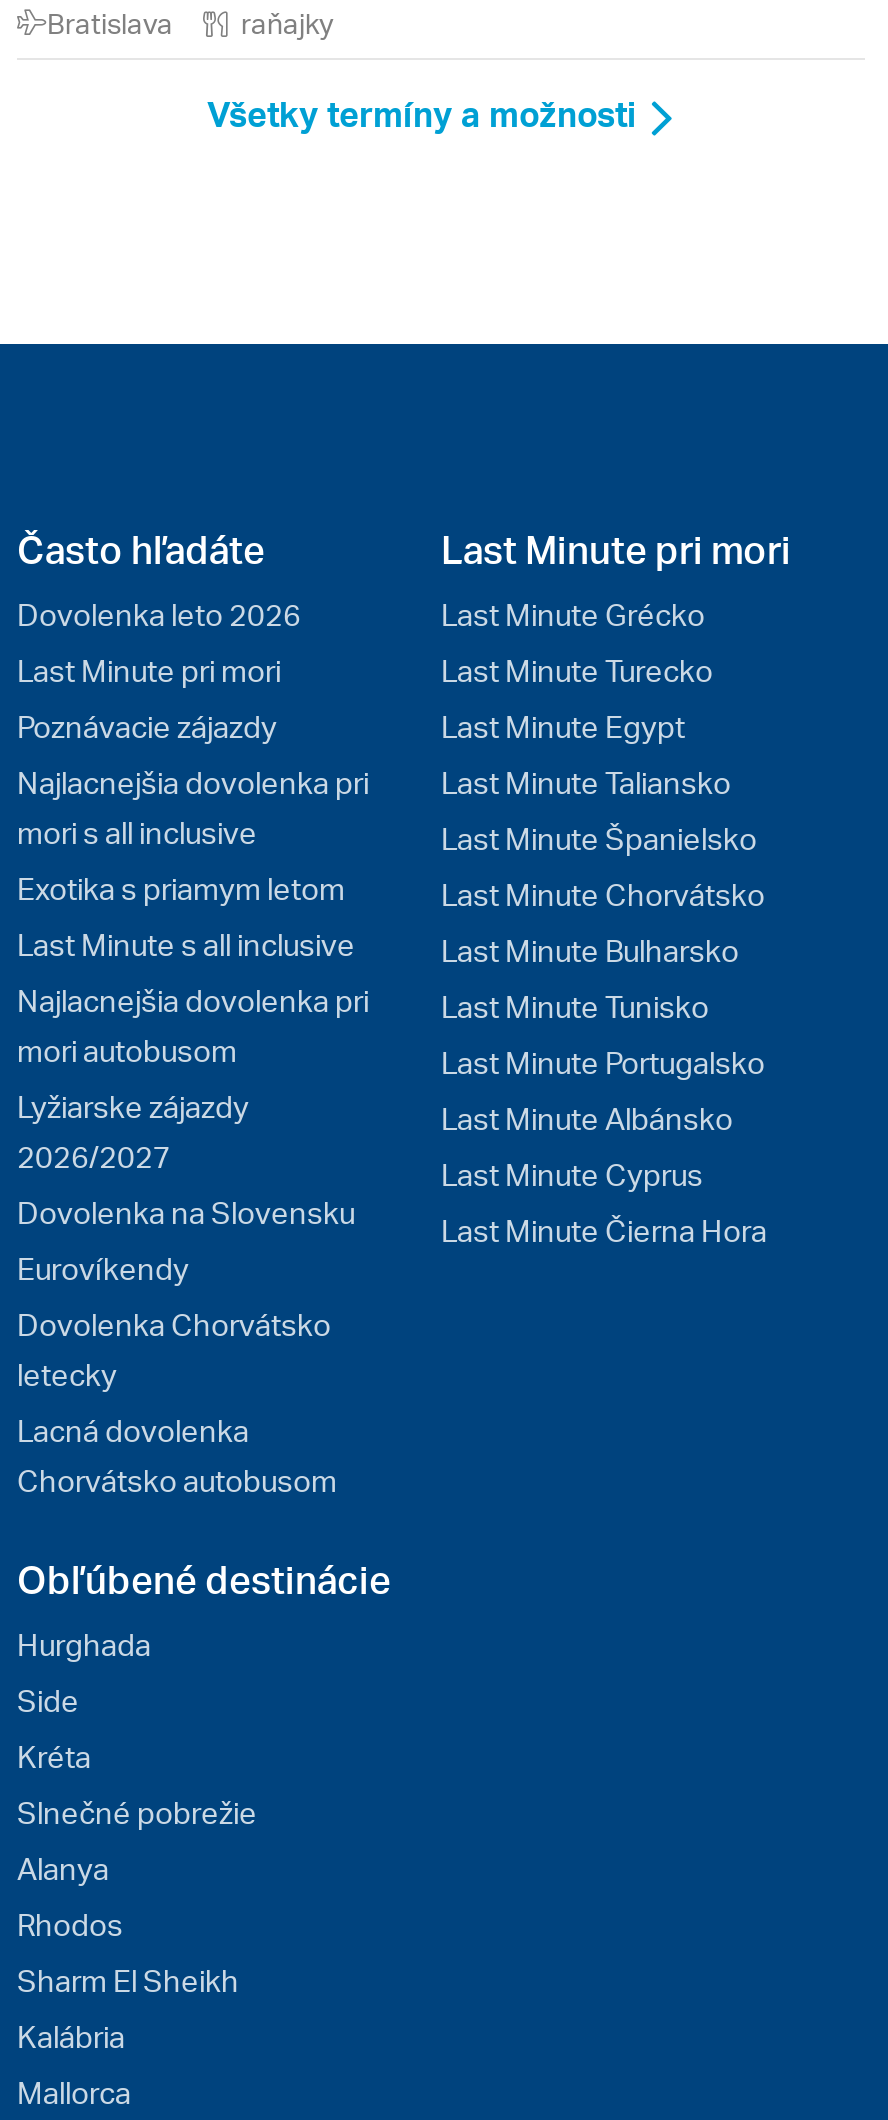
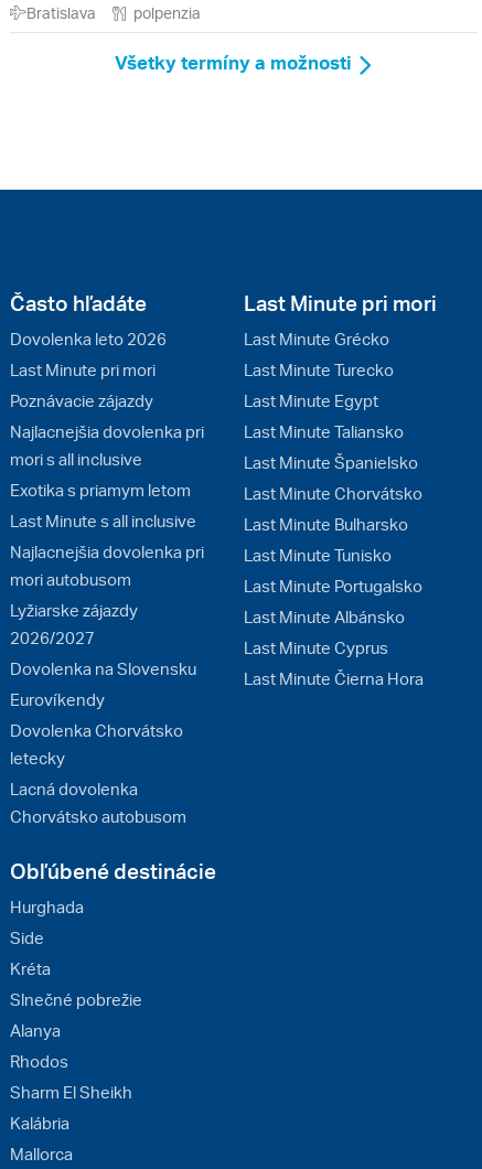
[241,5,333,39] raňajky -> [133,3,201,22] polpenzia

